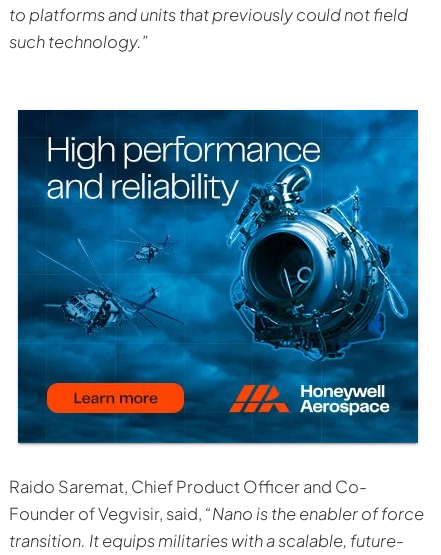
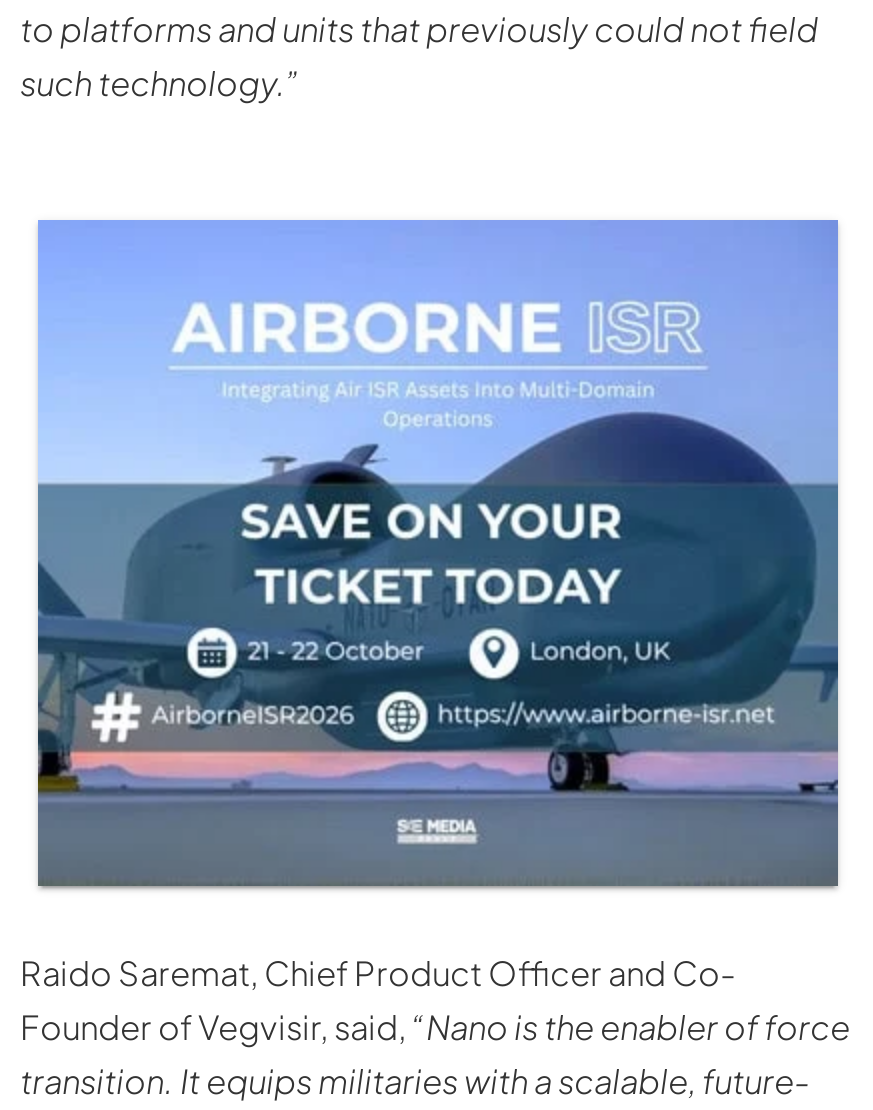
[17,109,418,443] [image] -> [36,220,840,888] [image]

